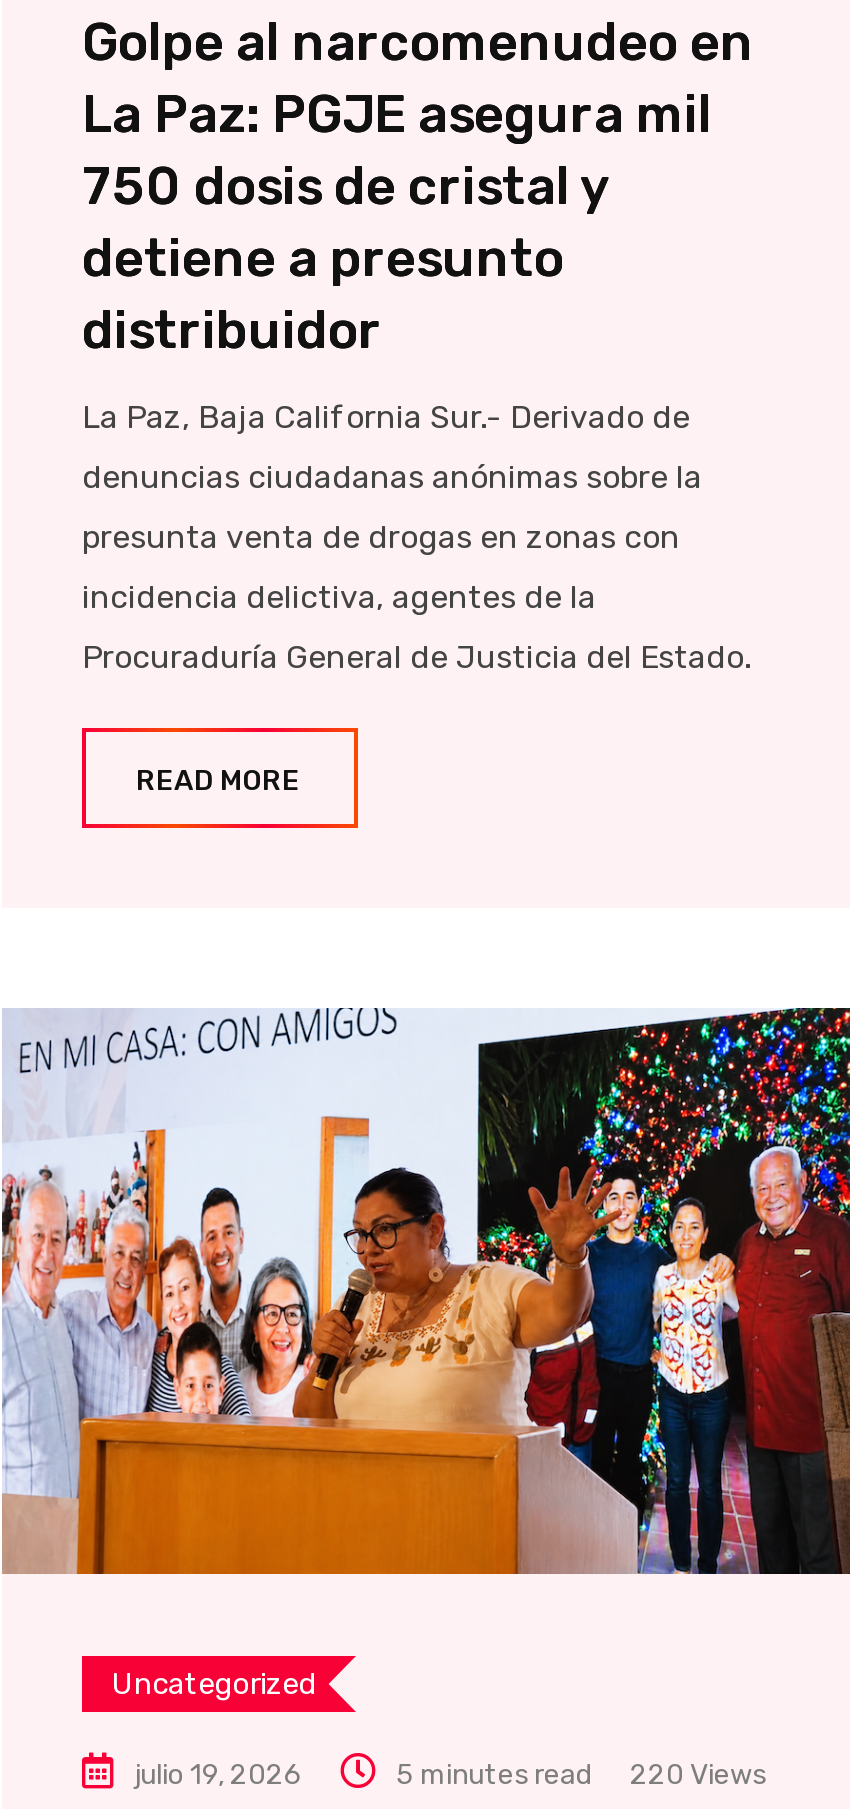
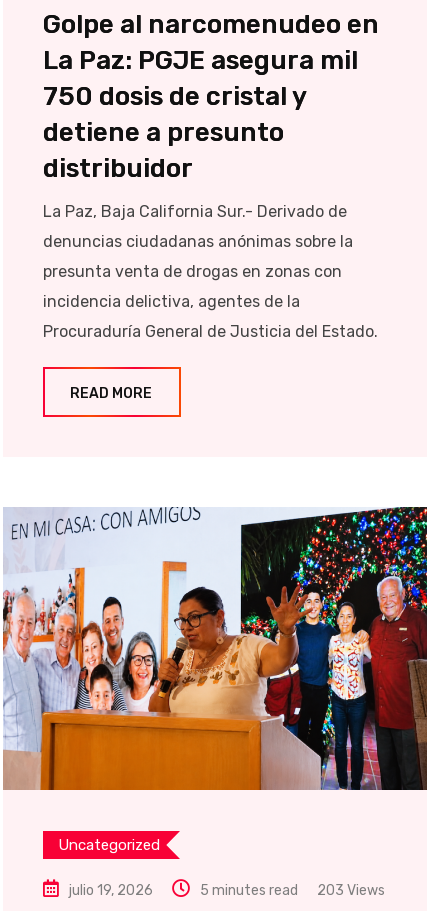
[396,1758,766,1792] 5 minutes read 220 Views -> [200,882,385,899] 5 minutes read 203 Views

